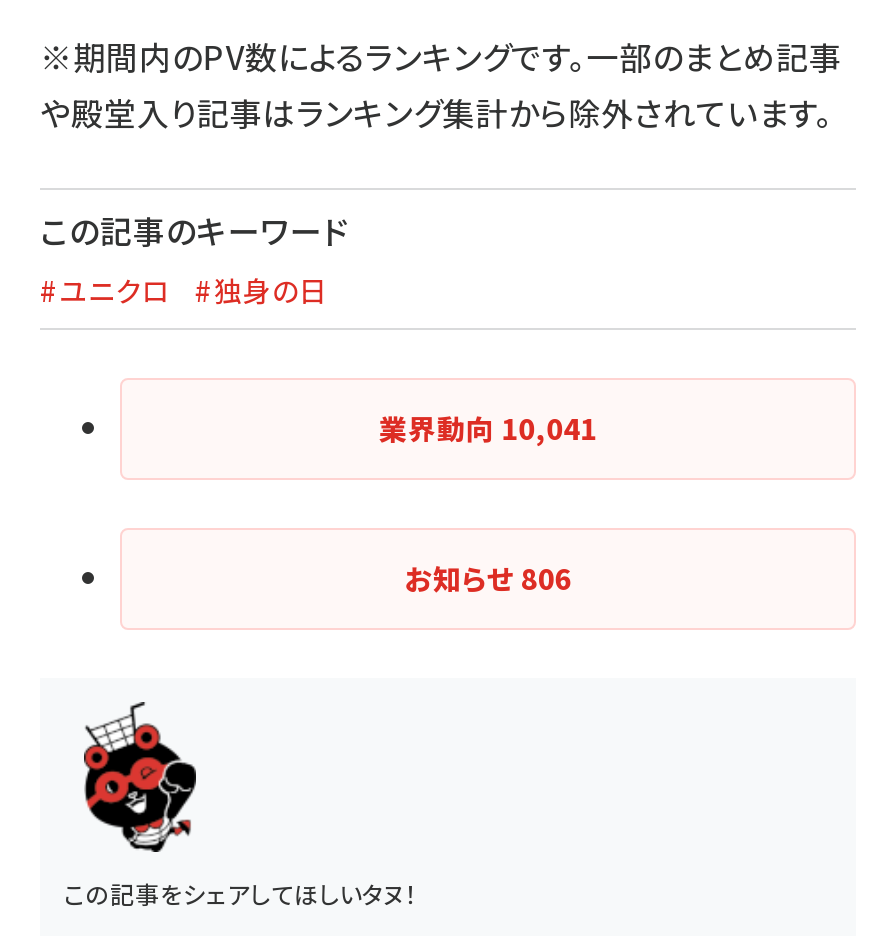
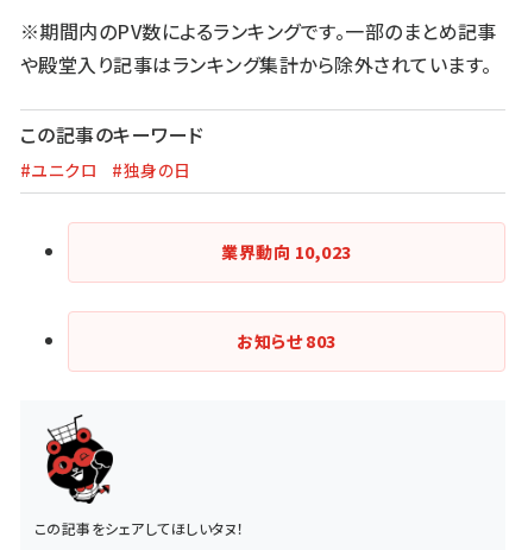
[379,409,597,449] 業界動向10,041 -> [222,241,352,264] 業界動向10,023
[404,559,572,599] お知らせ806 -> [237,330,336,353] お知らせ803

